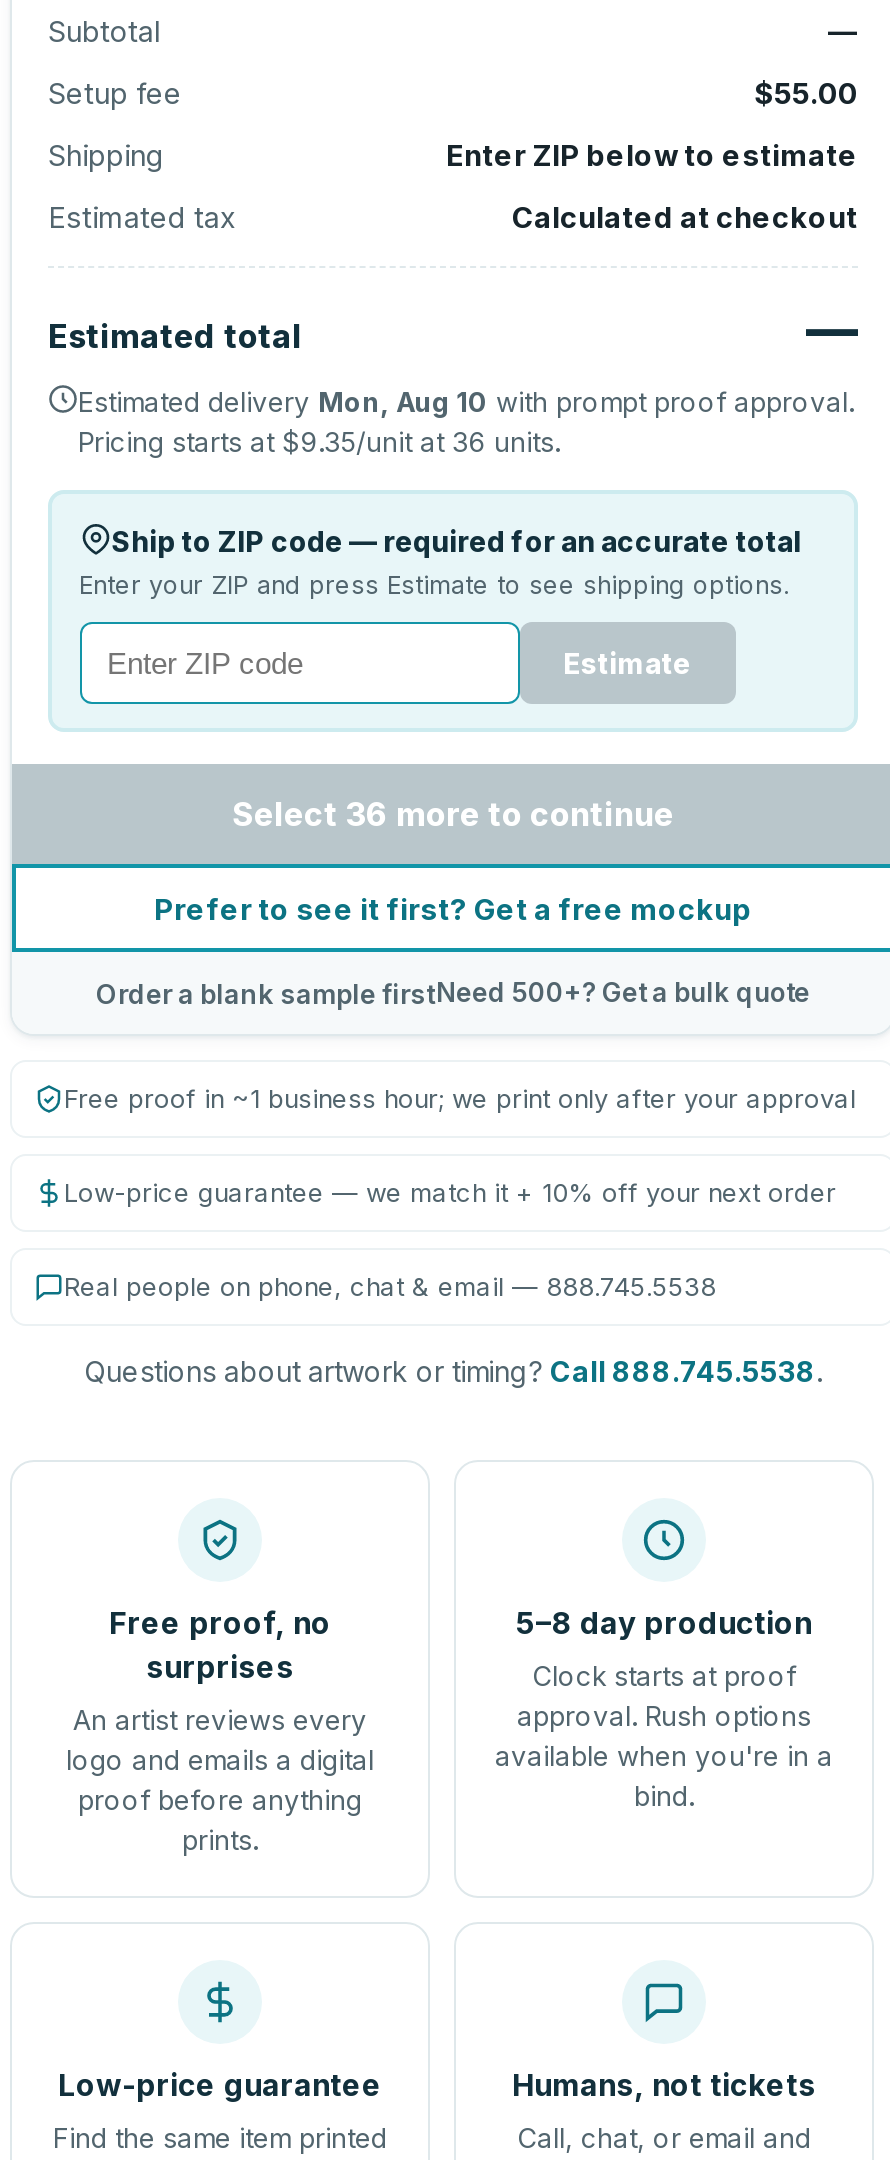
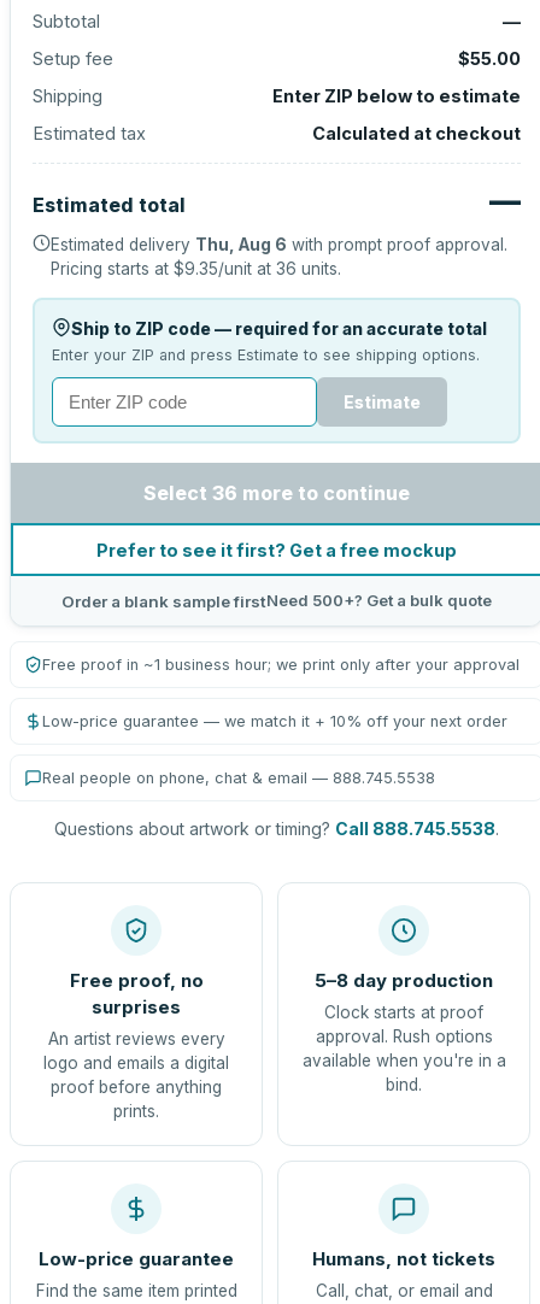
[78,386,854,418] Estimated delivery Mon, Aug 10 with prompt proof approval. -> [51,235,507,254] Estimated delivery Thu, Aug 6 with prompt proof approval.

